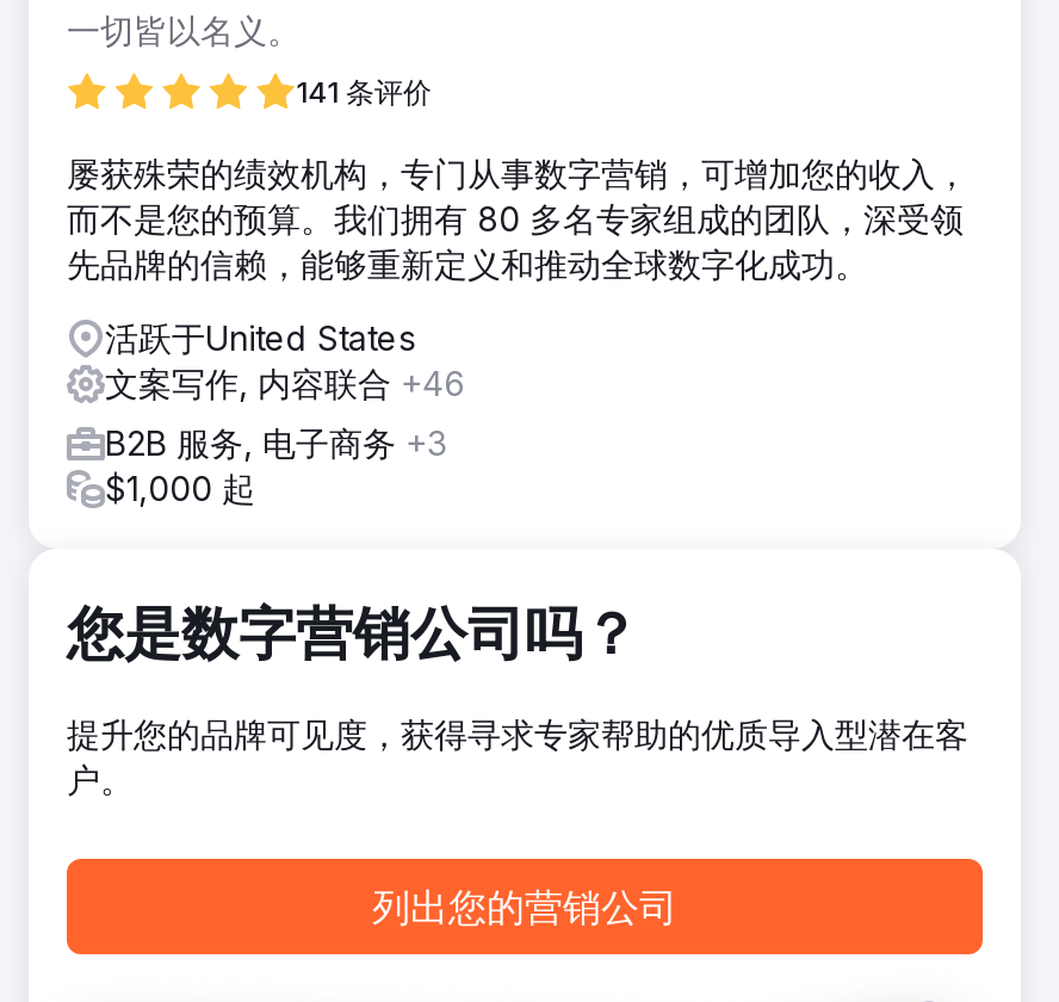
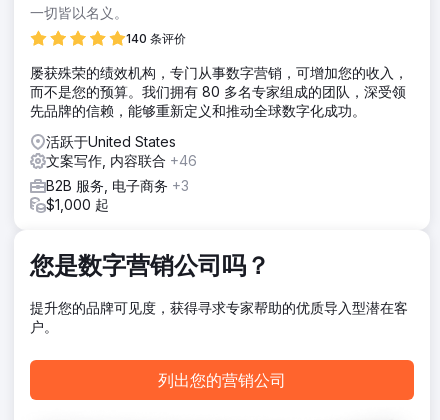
[296,74,432,110] 141 条评价 -> [126,31,186,46] 140 条评价

